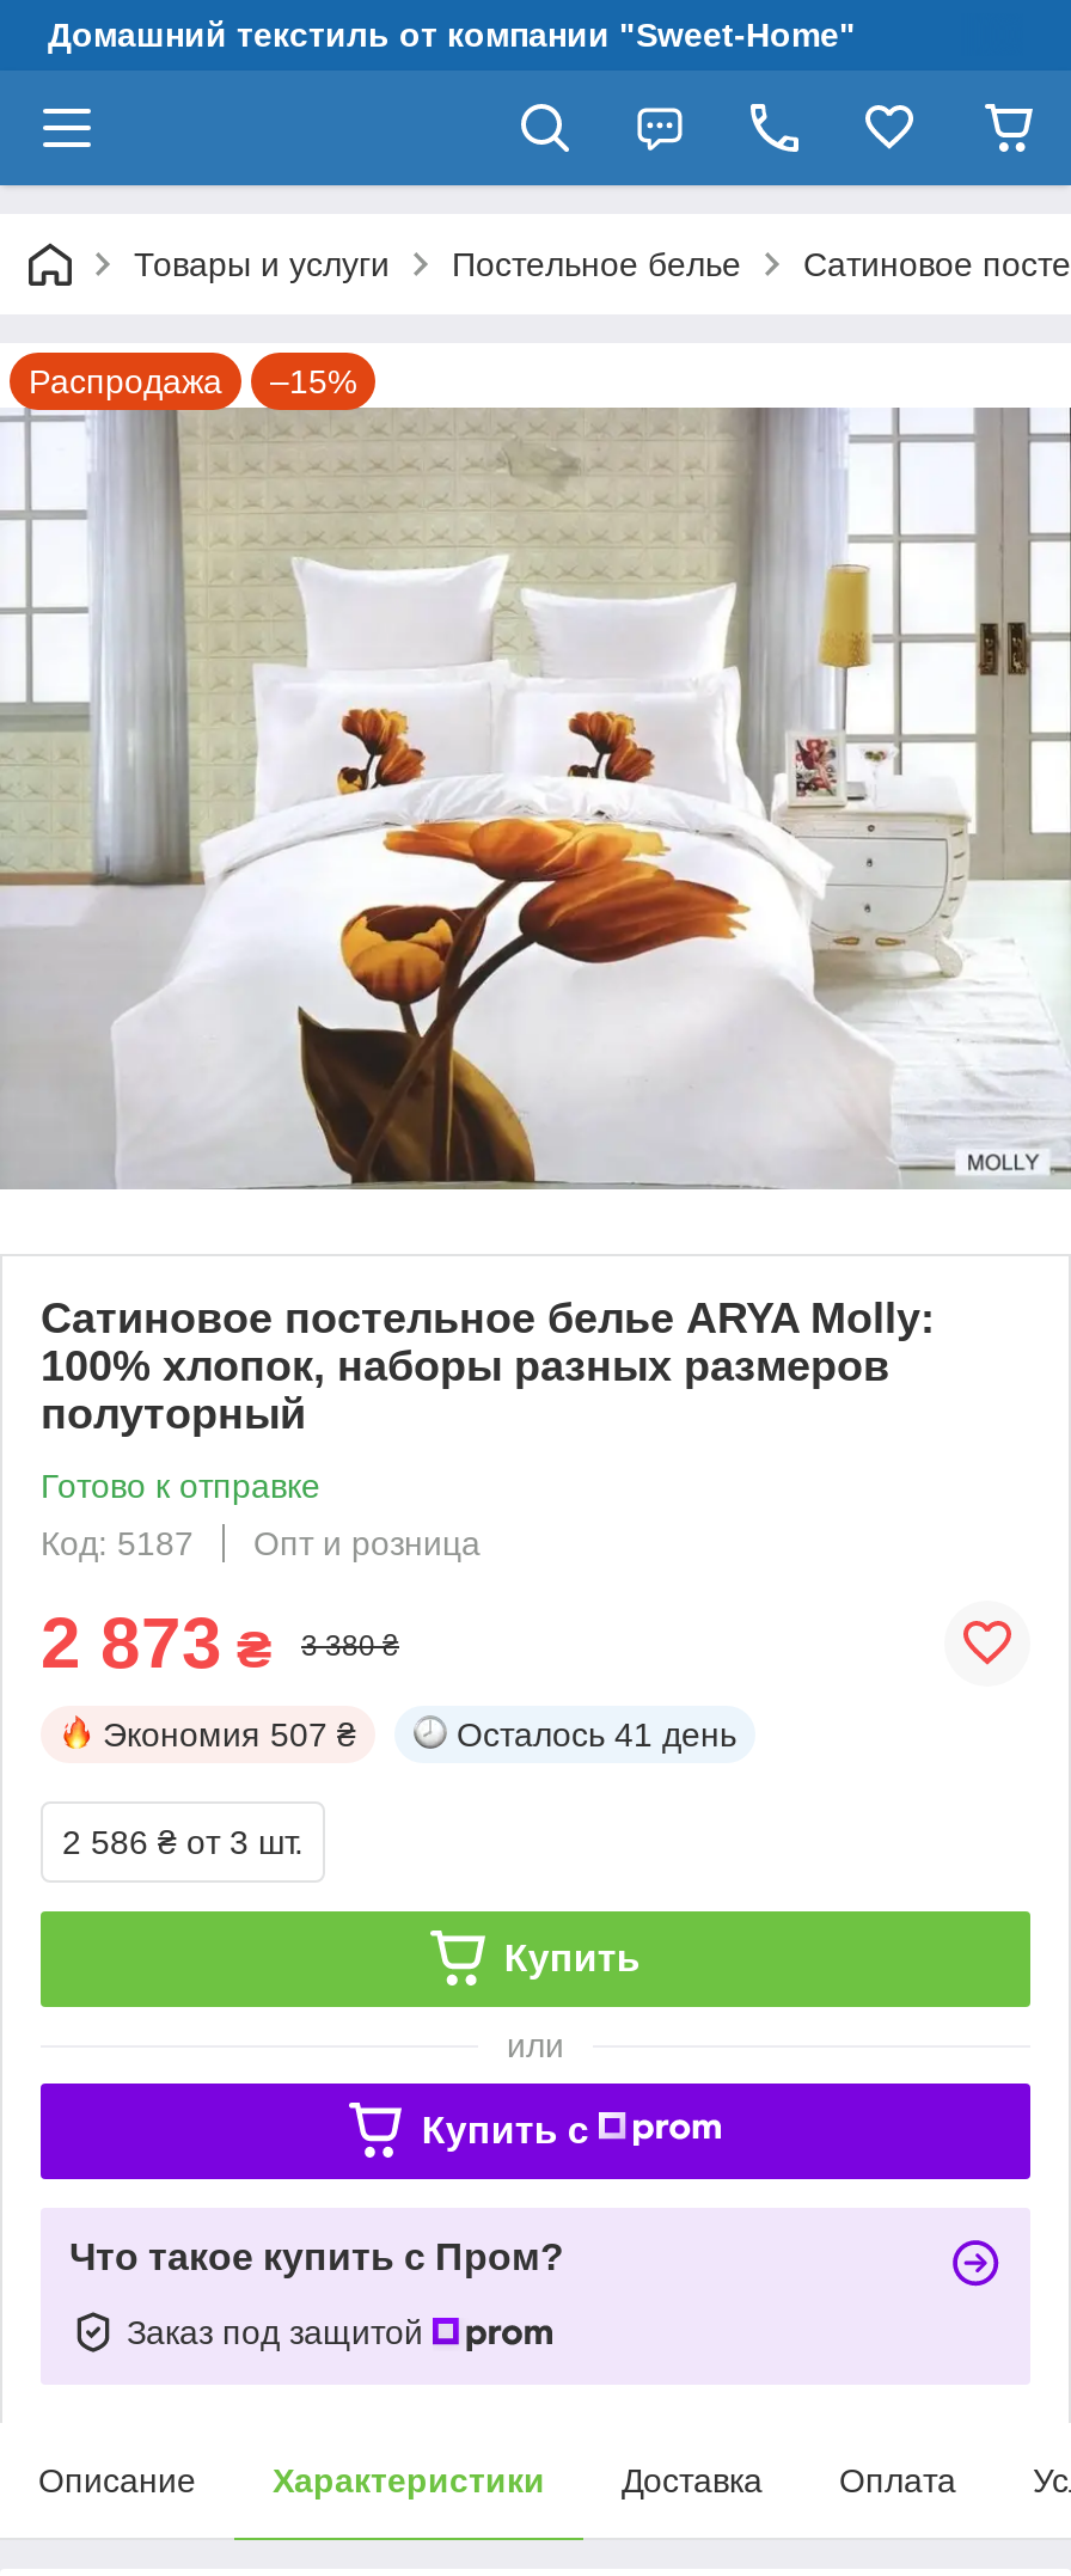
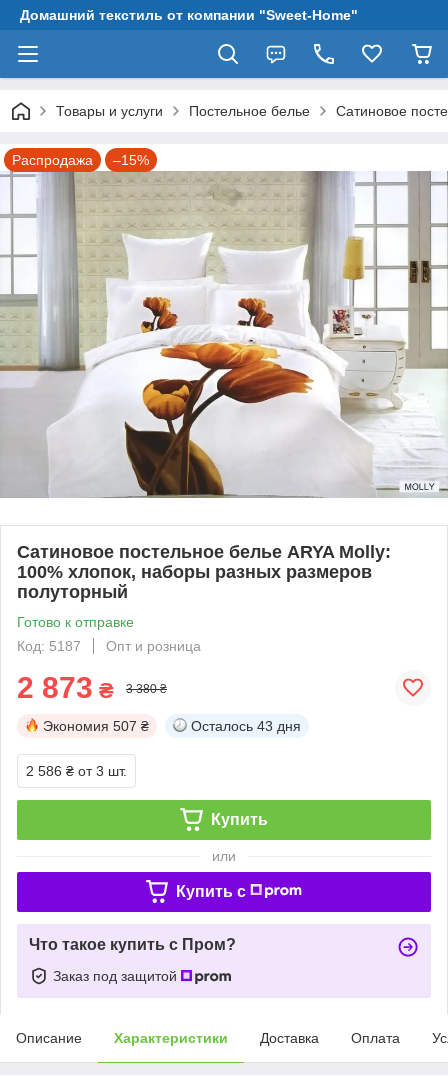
[457,1715,736,1753] Осталось 41 день -> [191,718,301,734] Осталось 43 дня

